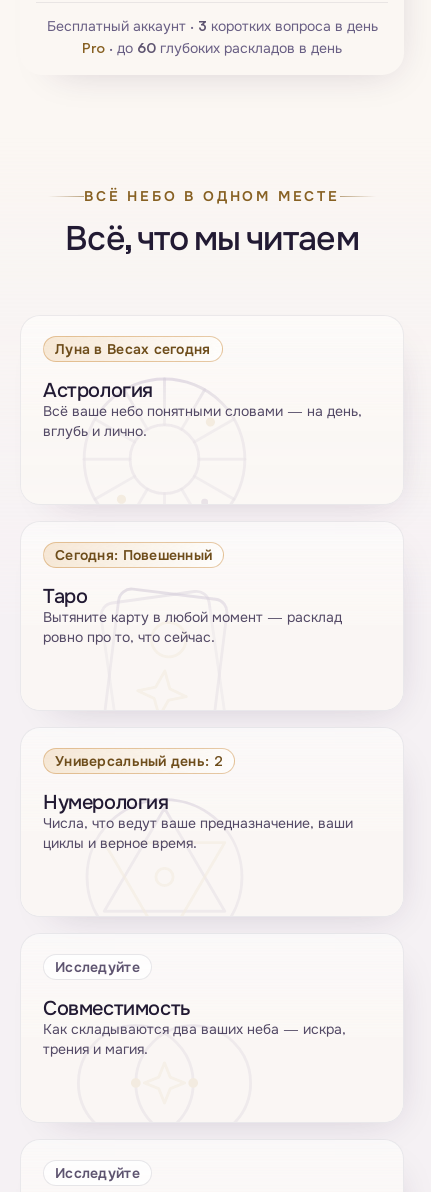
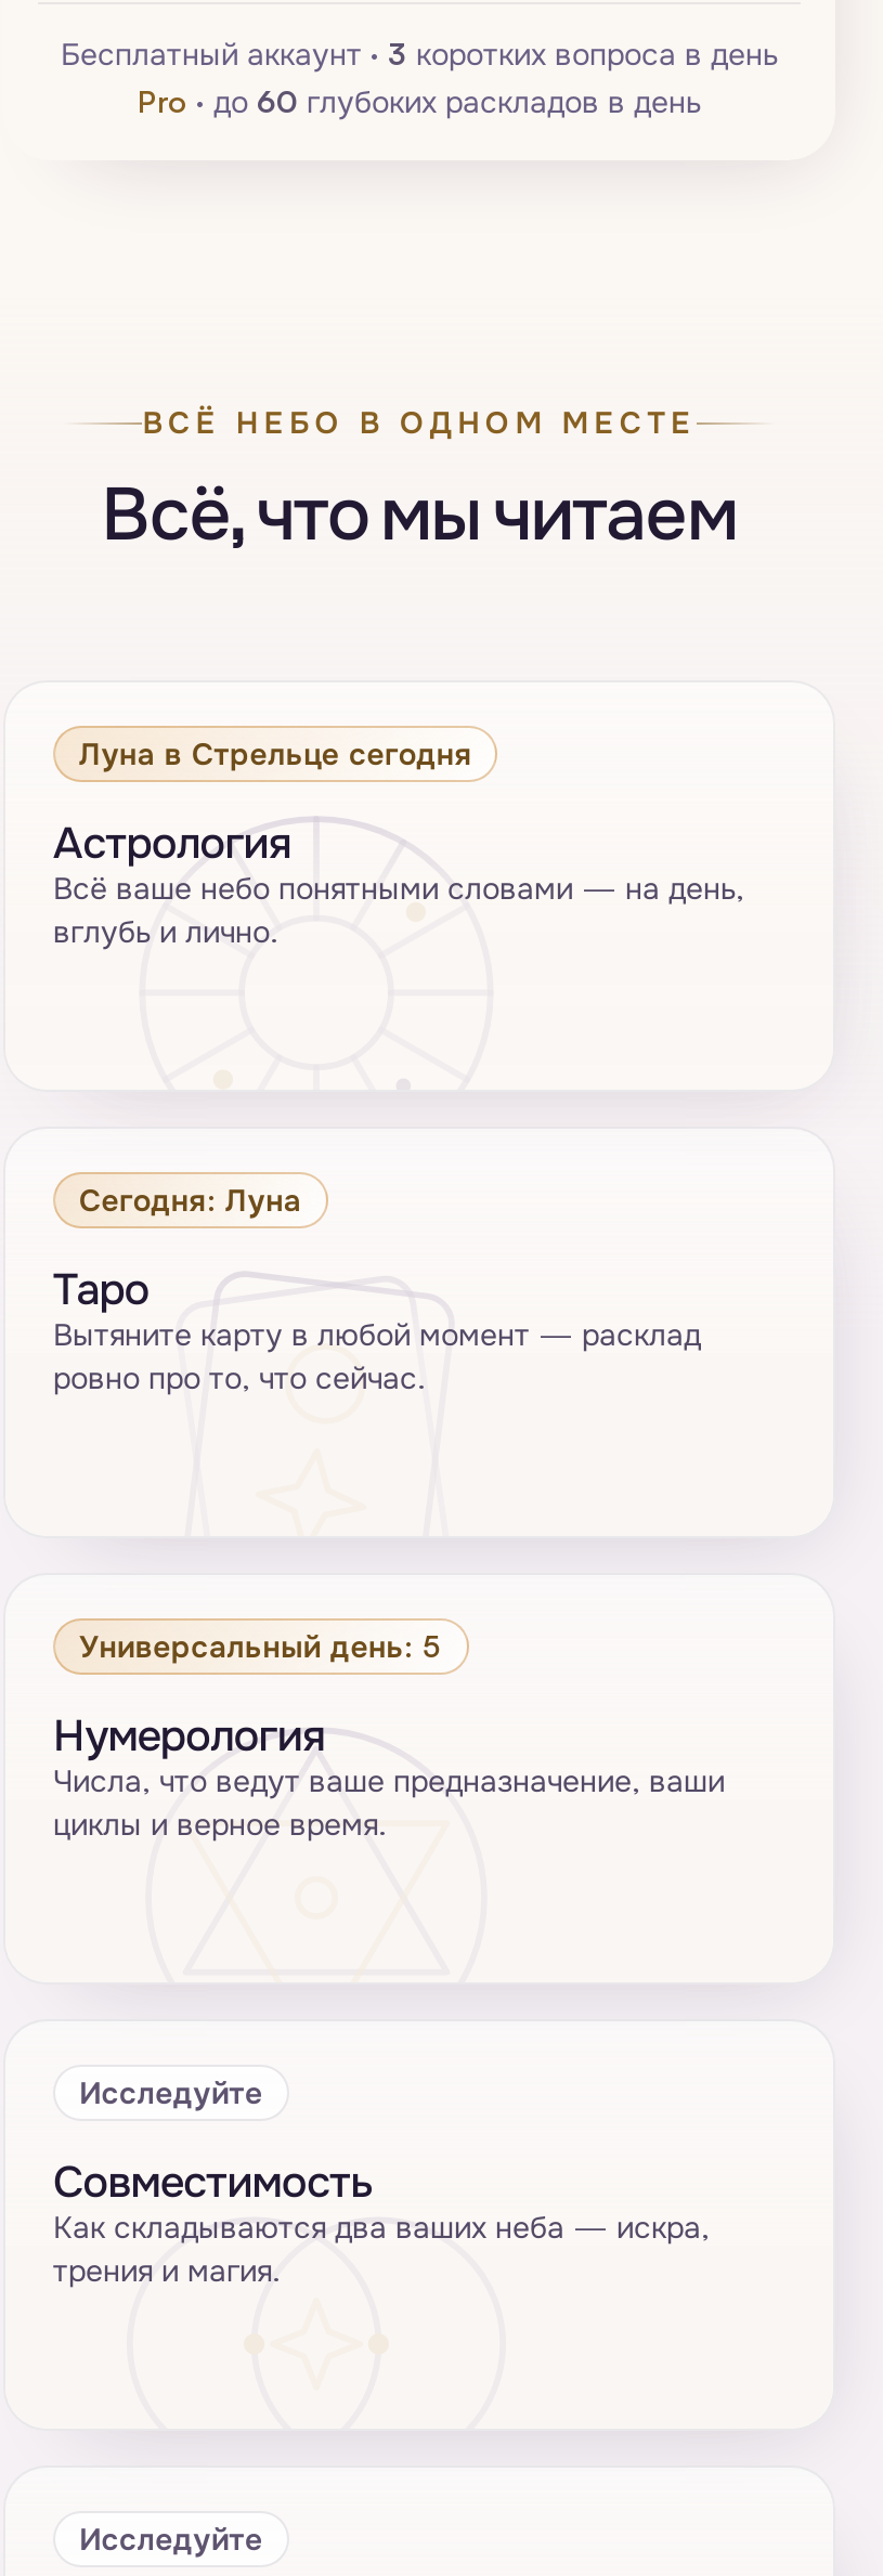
[55,340,211,357] Луна в Весах сегодня -> [79,734,472,771] Луна в Стрельце сегодня
[55,546,212,563] Сегодня: Повешенный -> [79,1181,301,1218] Сегодня: Луна
[55,752,223,769] Универсальный день: 2 -> [79,1627,443,1664] Универсальный день: 5

